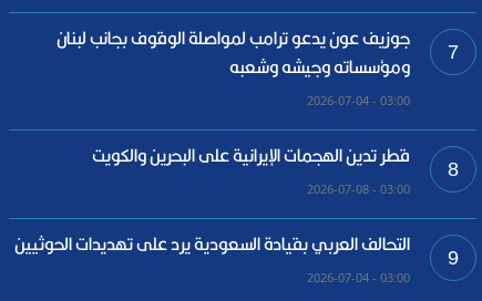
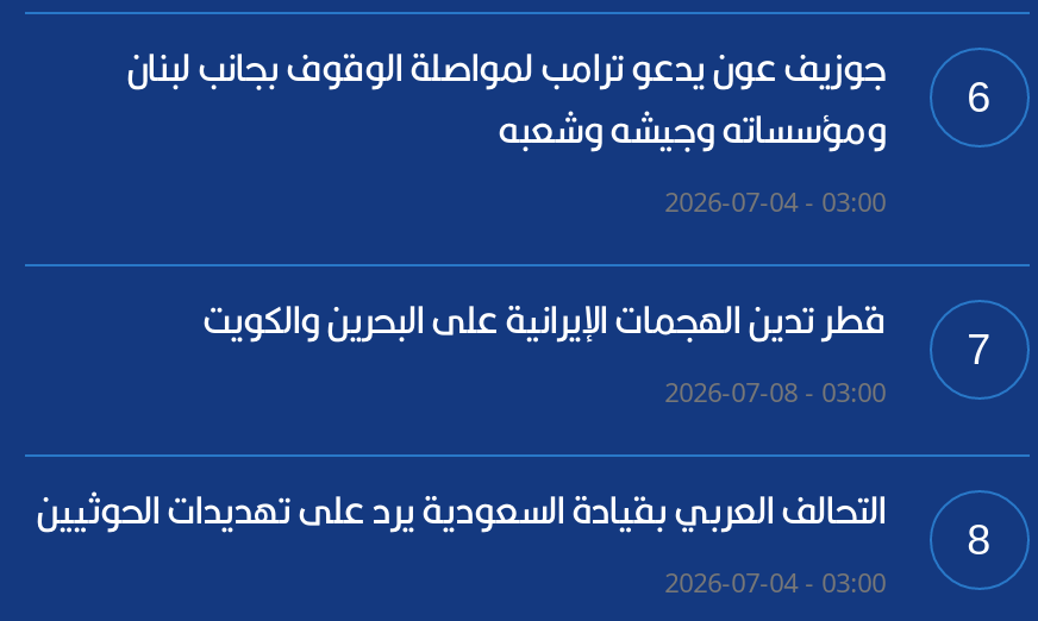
[56,22,458,83] 7 ومؤسساته وجيشه وشعبه جوزيف عون يدعو ترامب لمواصلة الوقوف بجانب لبنان -> [126,33,991,164] 6 ومؤسساته وجيشه وشعبه جوزيف عون يدعو ترامب لمواصلة الوقوف بجانب لبنان
[92,139,458,180] 8 قطر تدين الهجمات الإيرانية على البحرين والكويت -> [203,285,991,373] 7 قطر تدين الهجمات الإيرانية على البحرين والكويت
[14,228,458,269] 9 التحالف العربي بقيادة السعودية يرد على تهديدات الحوثيين -> [36,476,991,564] 8 التحالف العربي بقيادة السعودية يرد على تهديدات الحوثيين

